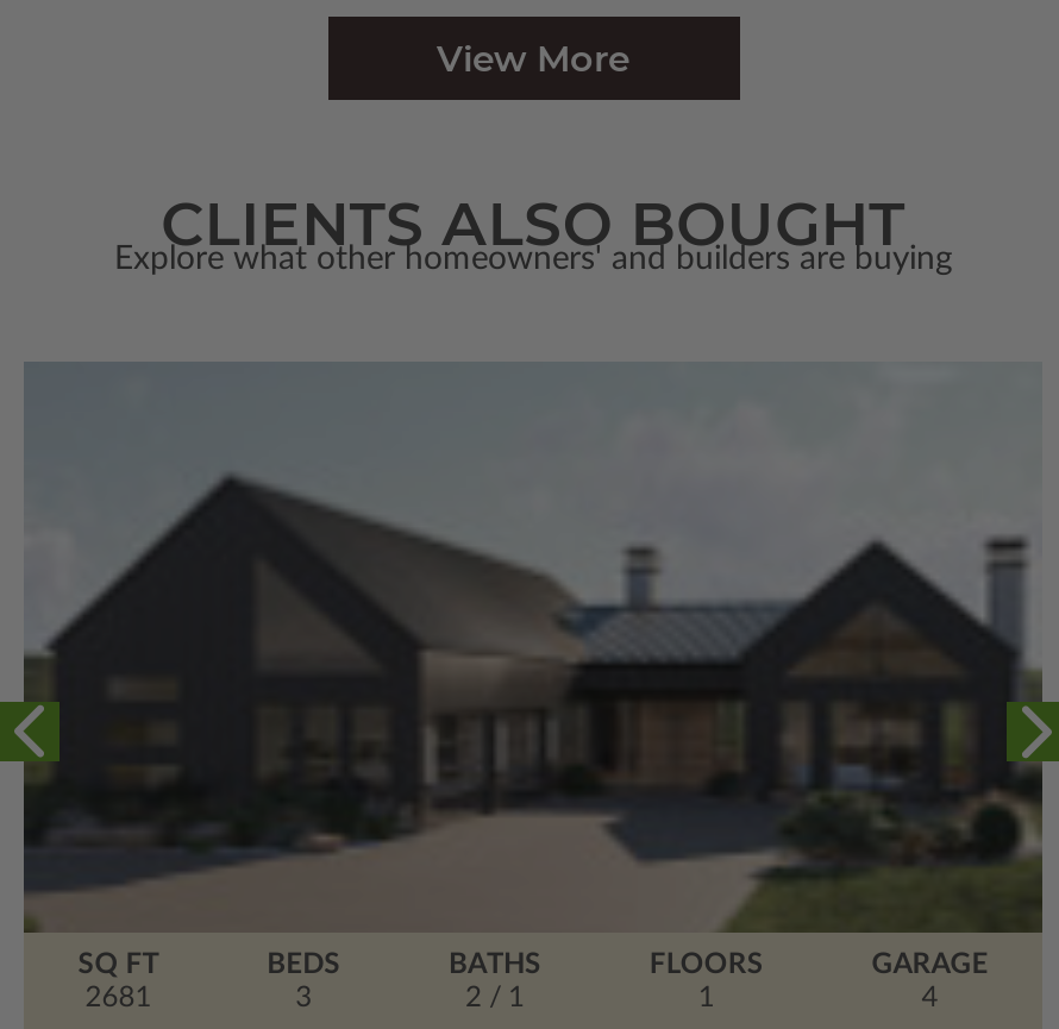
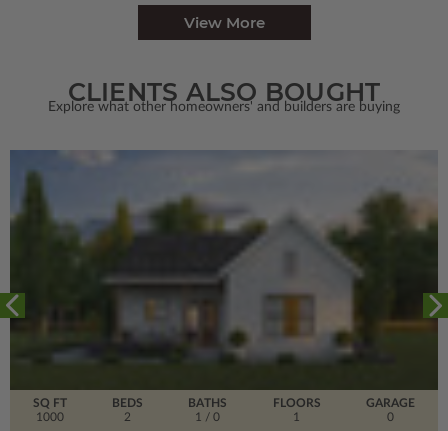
[24,364,1045,1011] [image] | 2681 -> [9,150,439,423] [image] | 1000
[295,983,312,1011] 3 -> [124,411,131,423] 2
[465,983,525,1011] 2 / 1 -> [195,411,220,423] 1 / 0
[921,983,938,1011] 4 -> [387,411,394,423] 0

